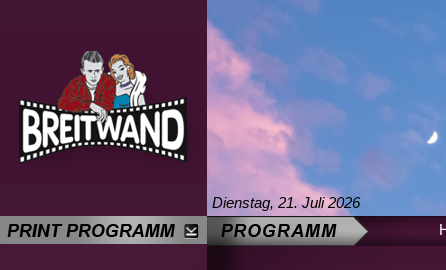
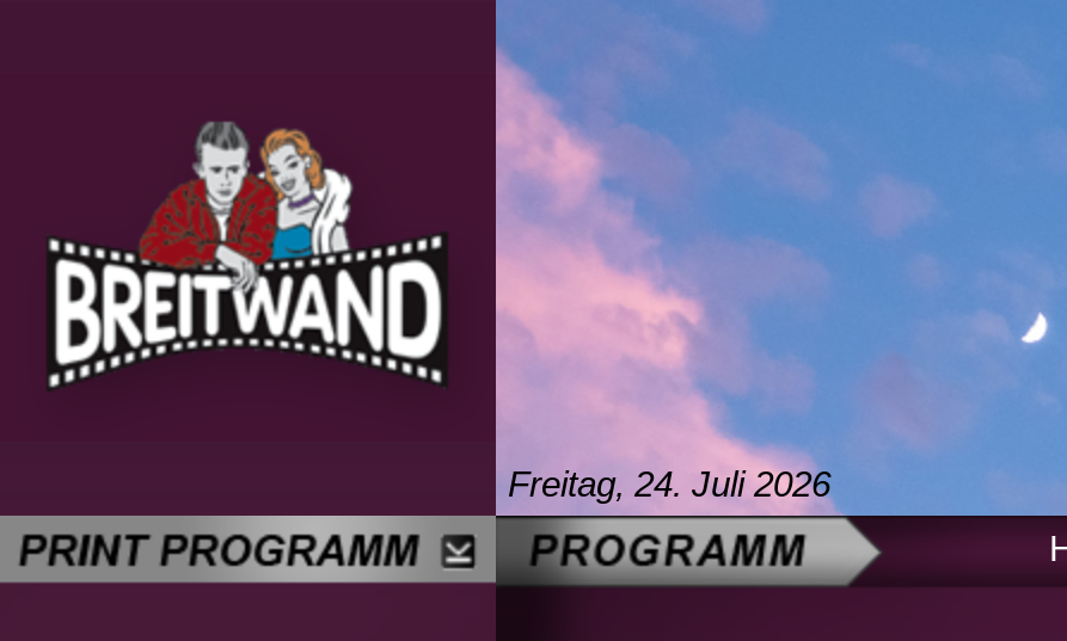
[212,194,360,211] Dienstag, 21. Juli 2026 -> [508,463,830,504] Freitag, 24. Juli 2026

